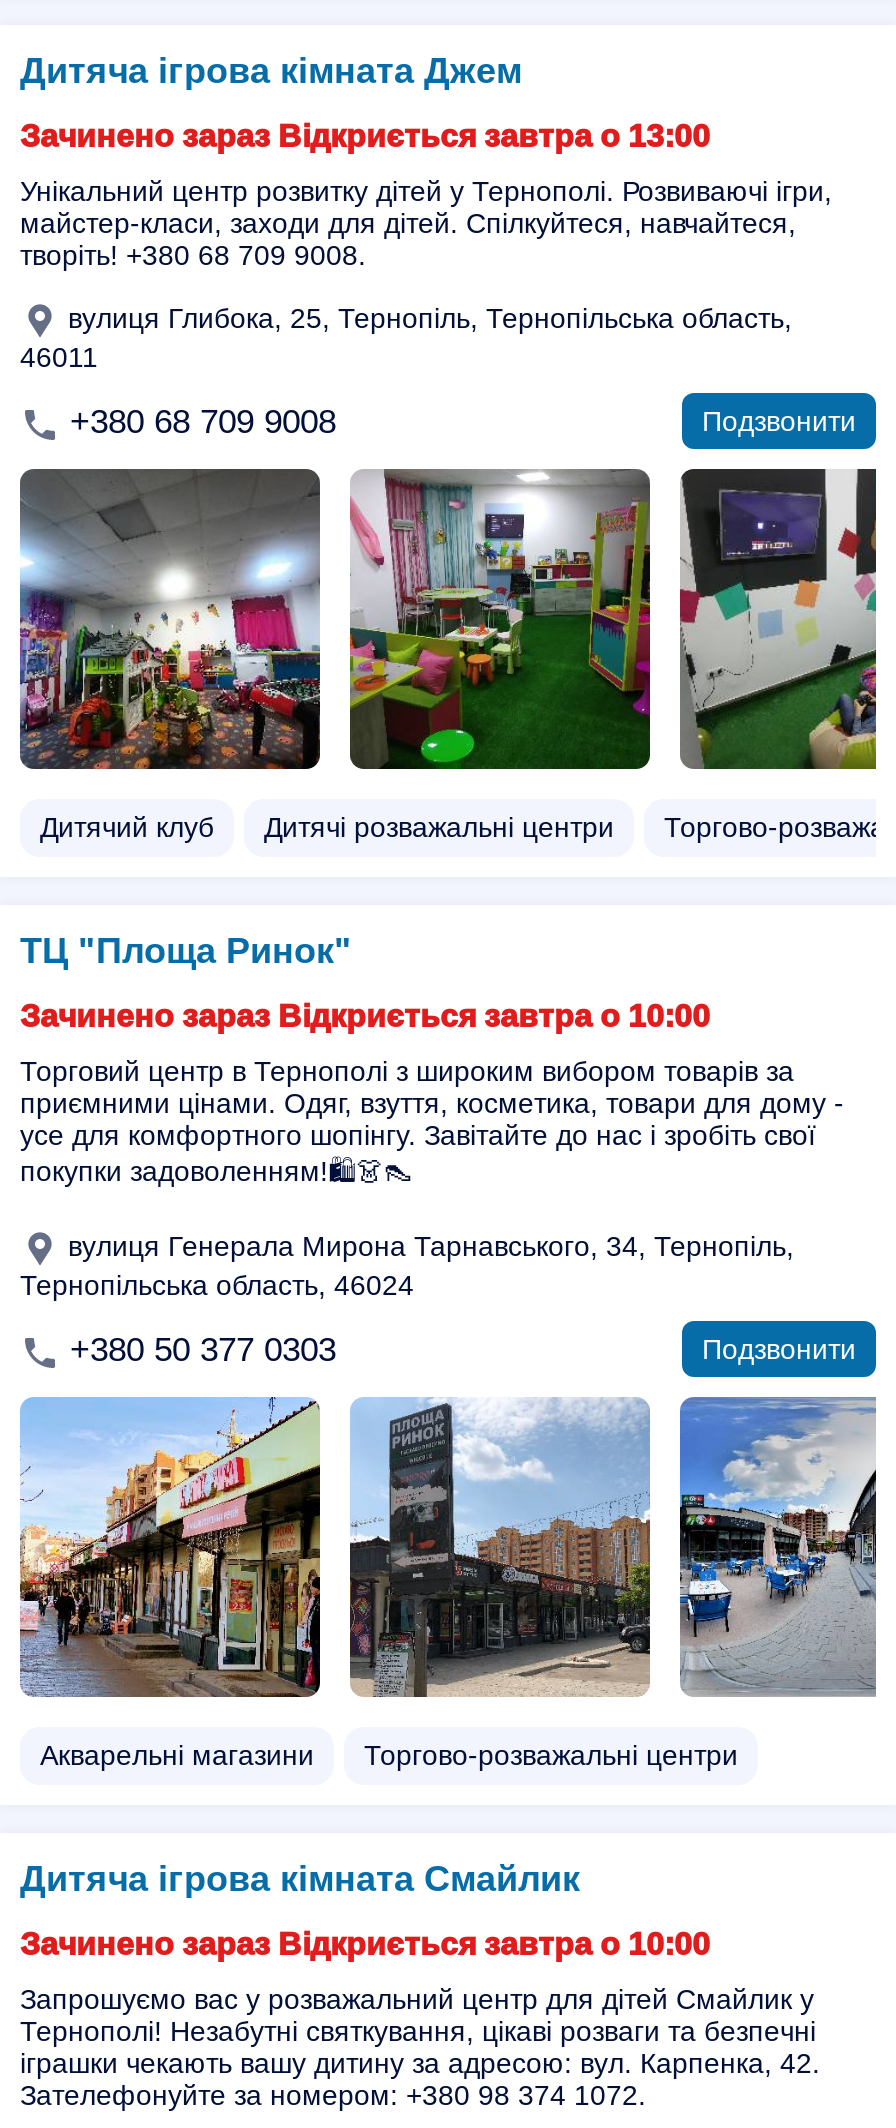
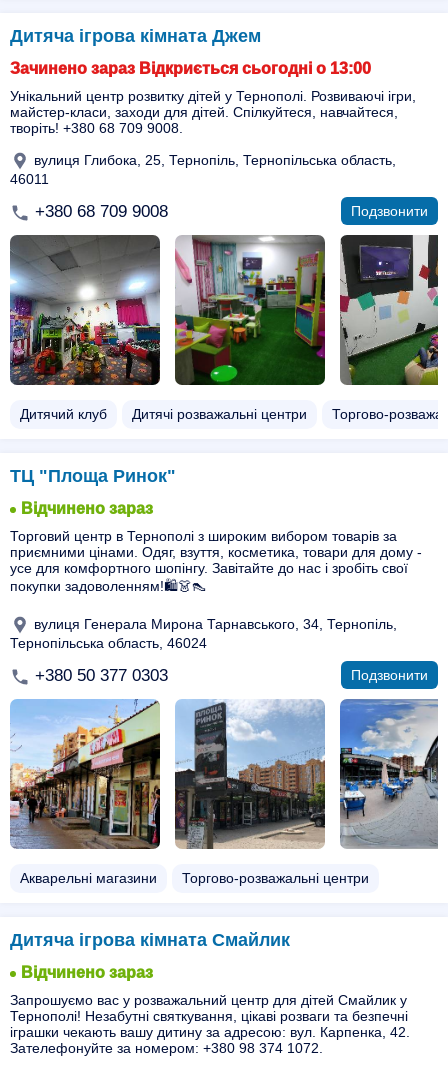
[20,119,710,153] Зачинено зараз Відкриється завтра о 13:00 -> [10,60,371,77] Зачинено зараз Відкриється сьогодні о 13:00
[20,999,710,1033] Зачинено зараз Відкриється завтра о 10:00 -> [21,500,153,517] Відчинено зараз
[20,1927,710,1961] Зачинено зараз Відкриється завтра о 10:00 -> [21,964,153,981] Відчинено зараз

